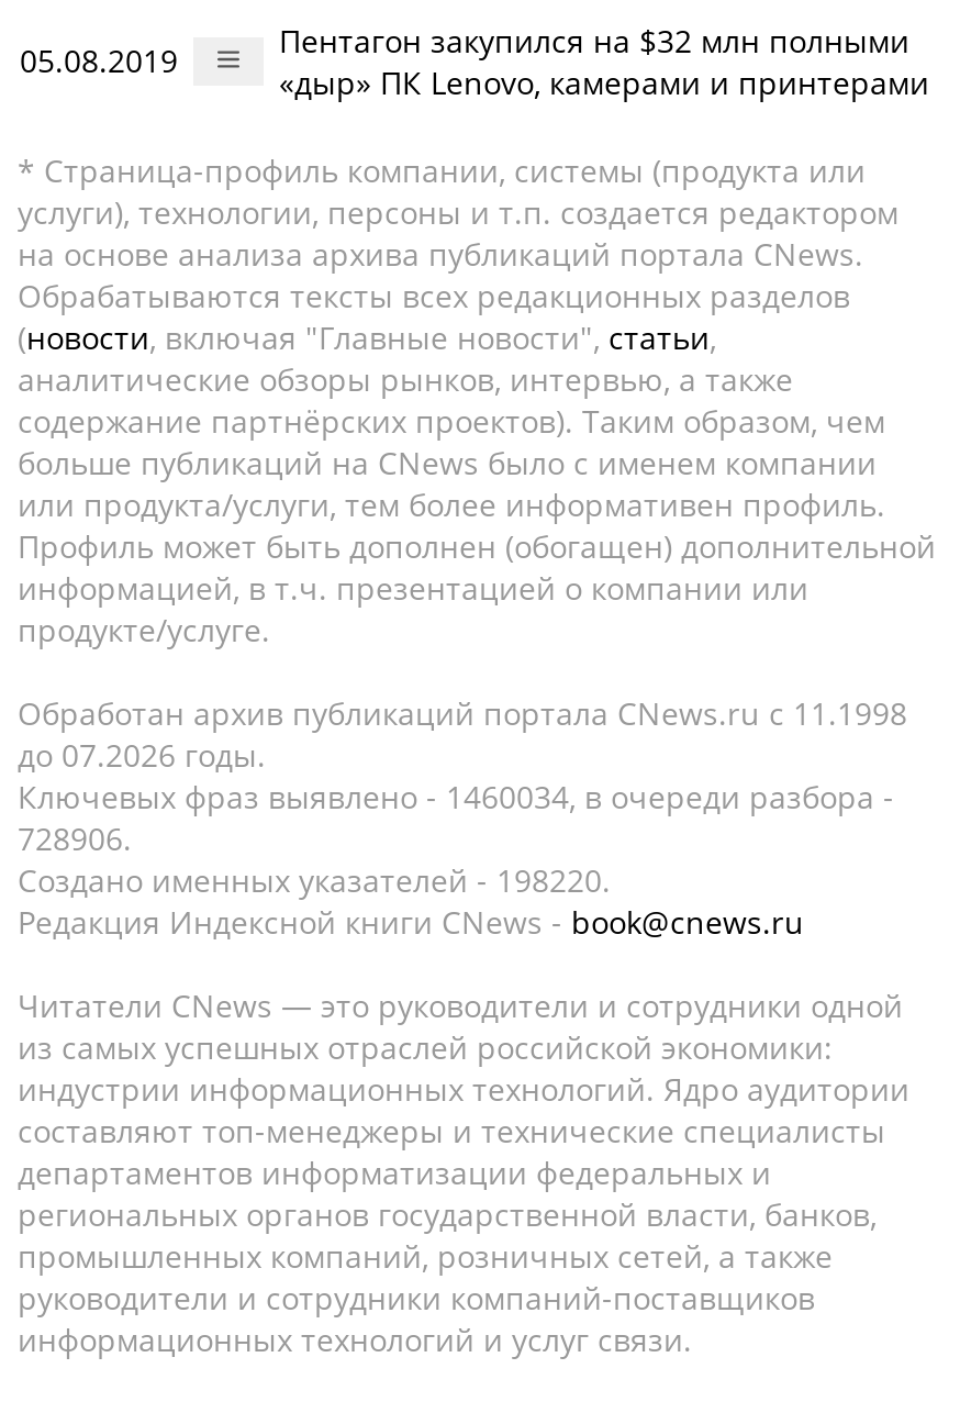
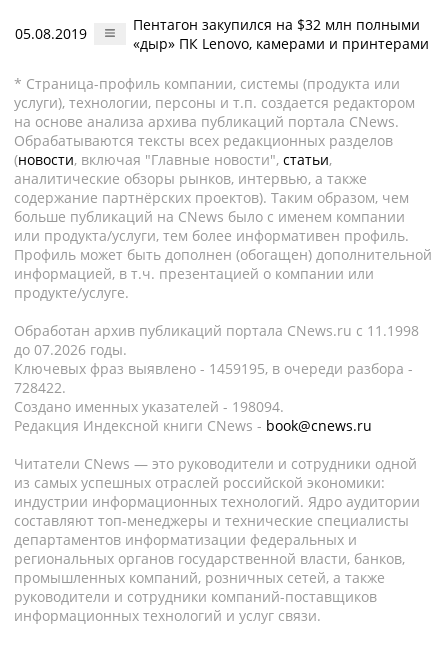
[18,776,894,817] Ключевых фраз выявлено - 1460034, в очереди разбора - -> [14,359,413,378] Ключевых фраз выявлено - 1459195, в очереди разбора -
[18,817,132,859] 728906. -> [14,378,66,397] 728422.
[18,859,611,901] Создано именных указателей - 198220. -> [14,397,284,416] Создано именных указателей - 198094.

